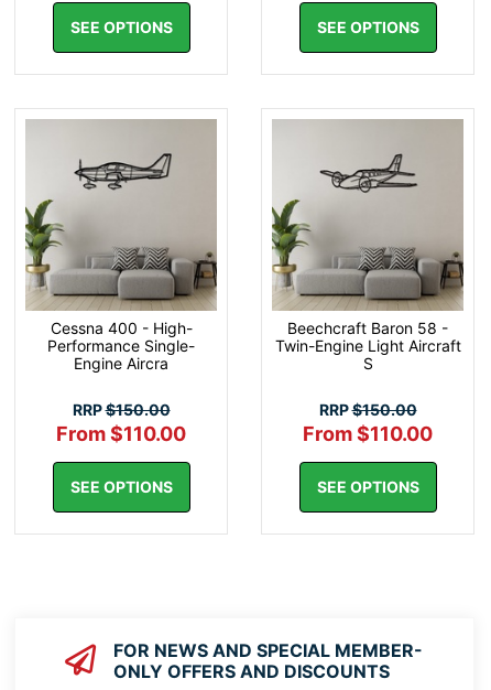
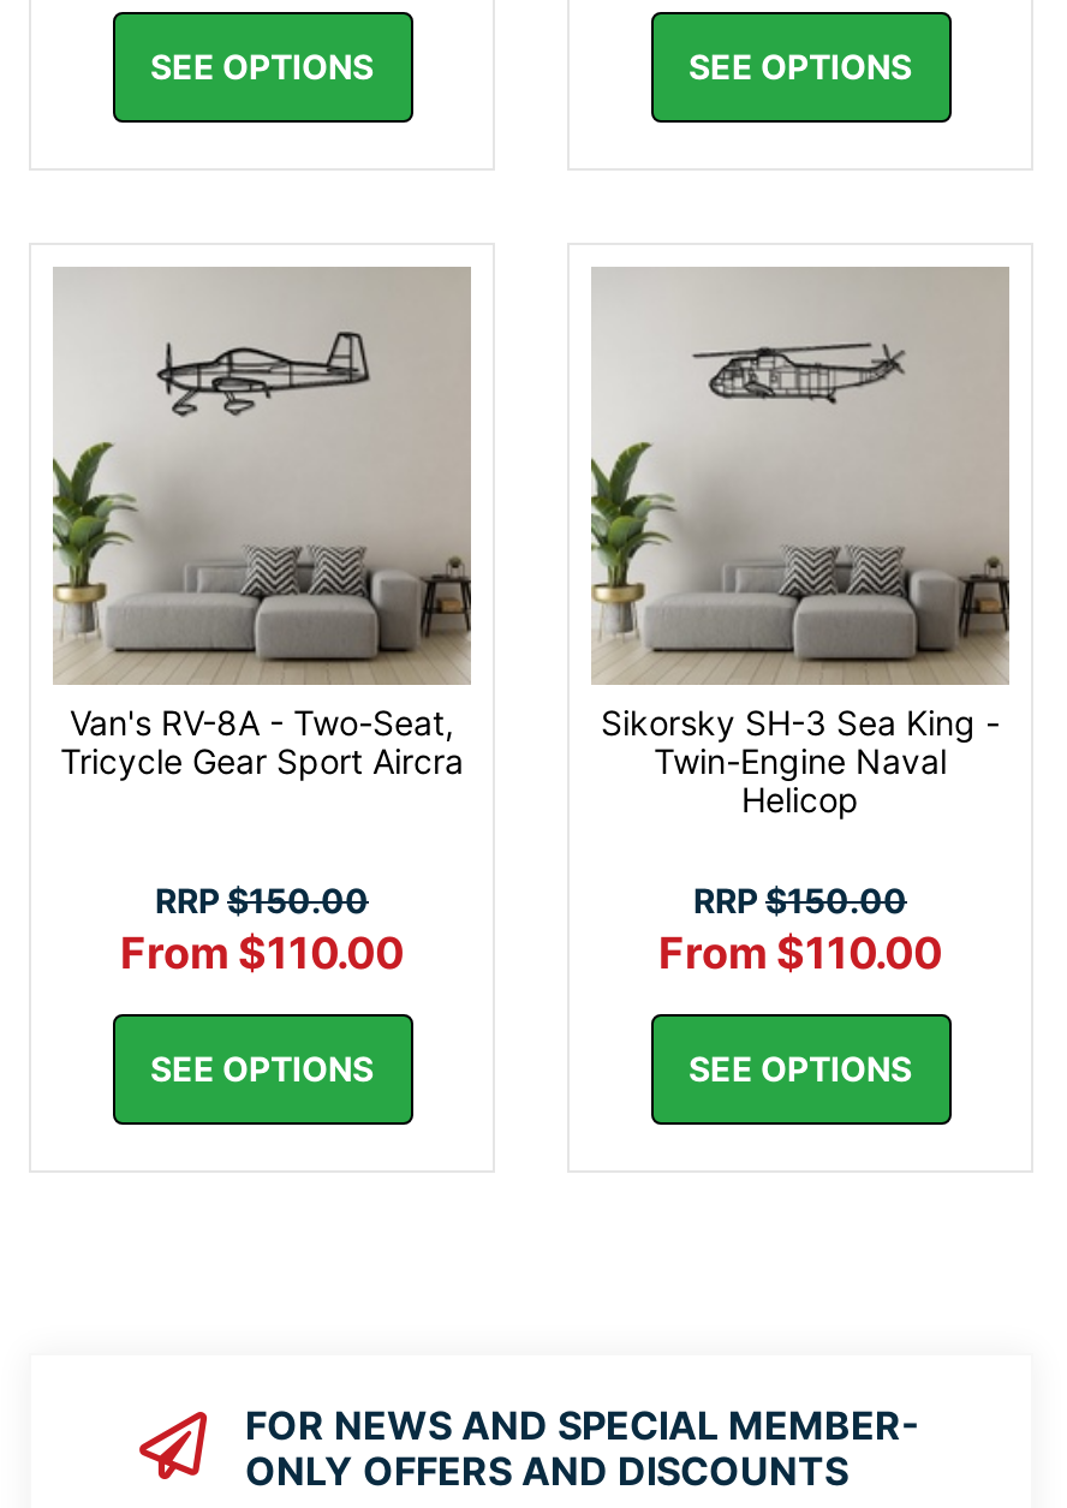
[74,149,173,191] [image] -> [156,329,372,421] [image]
[319,154,418,194] [image] -> [692,341,906,425] [image]
[47,319,195,373] Cessna 400 - High- | Performance Single- | Engine Aircra -> [60,702,464,781] Van's RV-8A - Two-Seat, | Tricycle Gear Sport Aircra
[275,319,461,373] Beechcraft Baron 58 - | Twin-Engine Light Aircraft | S -> [601,702,1000,820] Sikorsky SH-3 Sea King - | Twin-Engine Naval | Helicop

